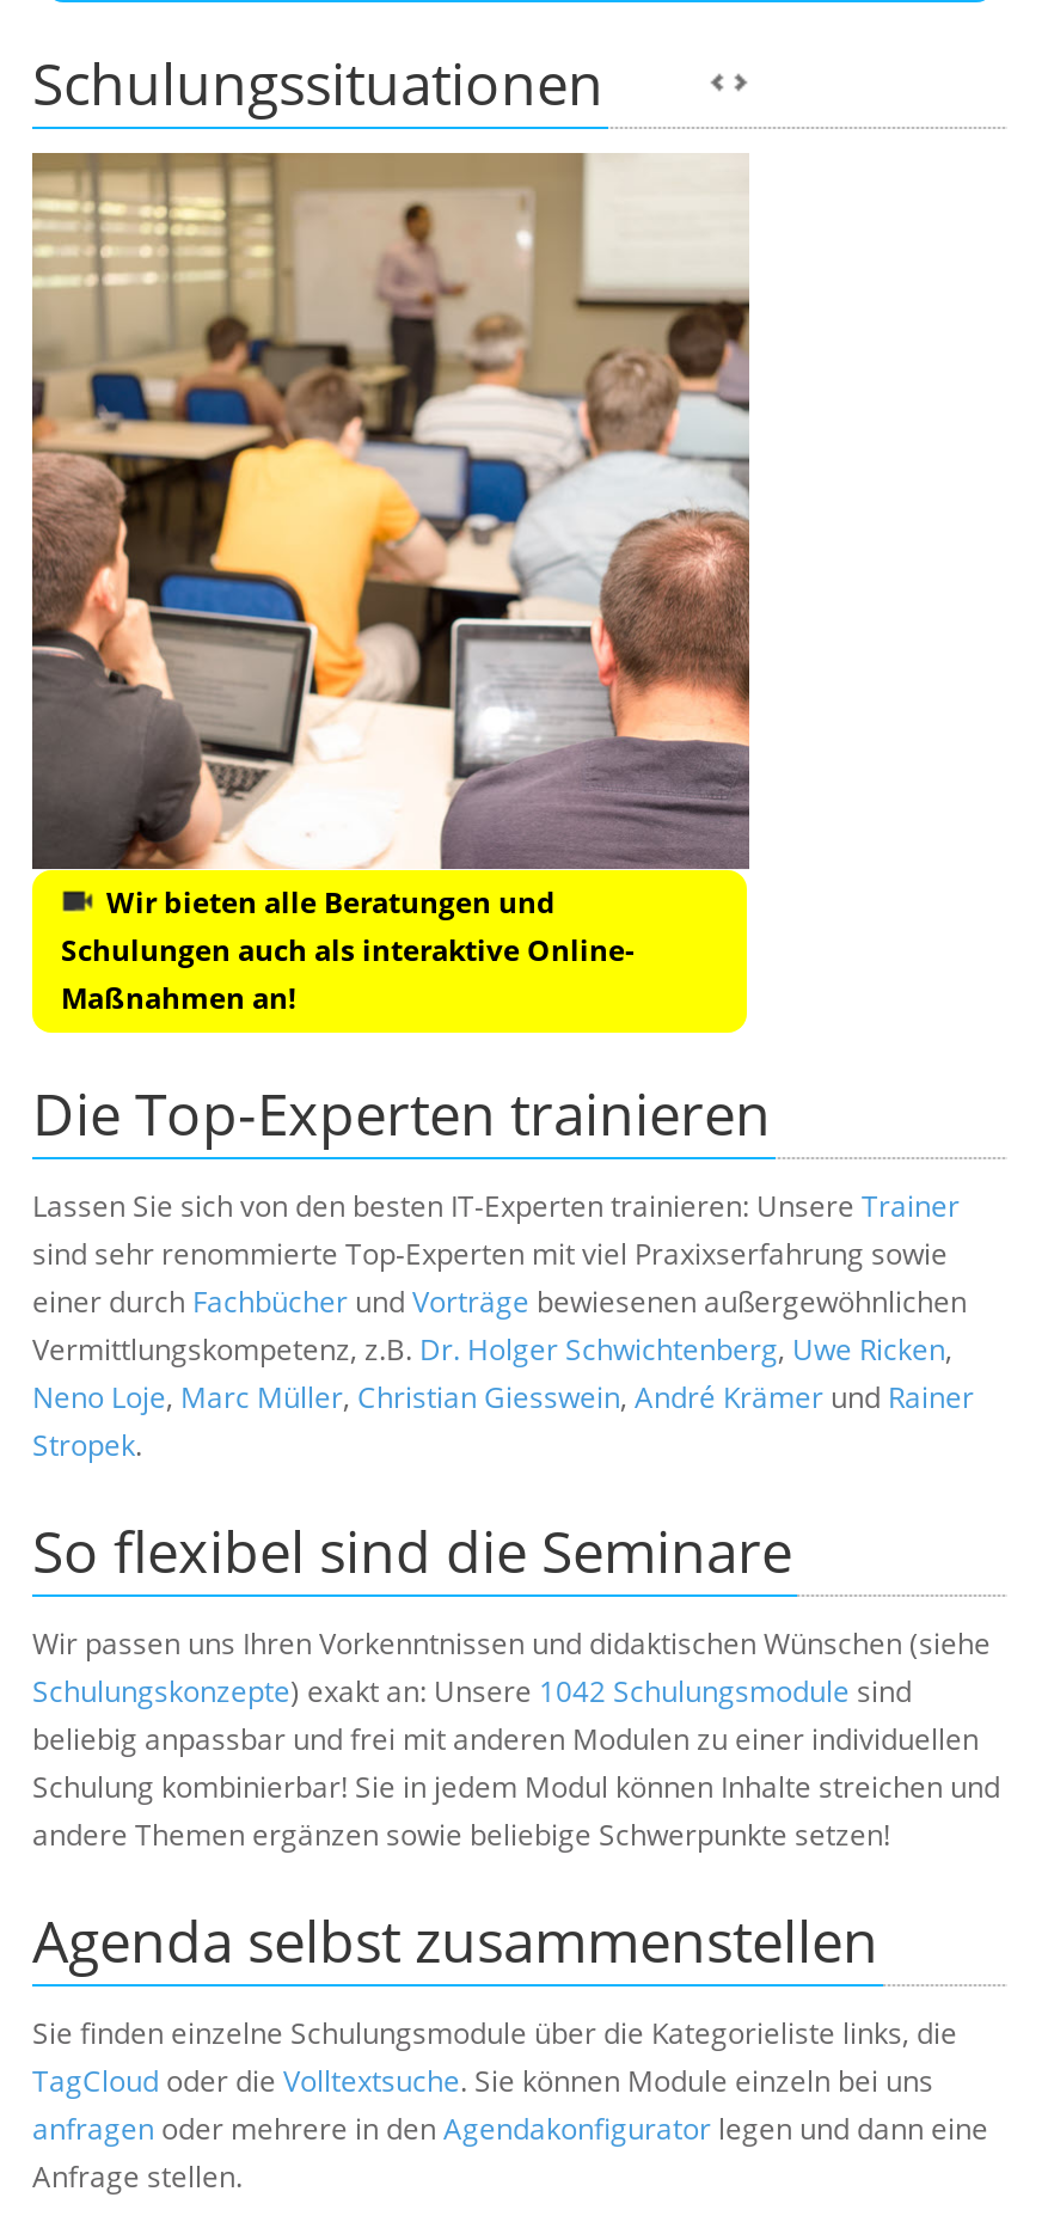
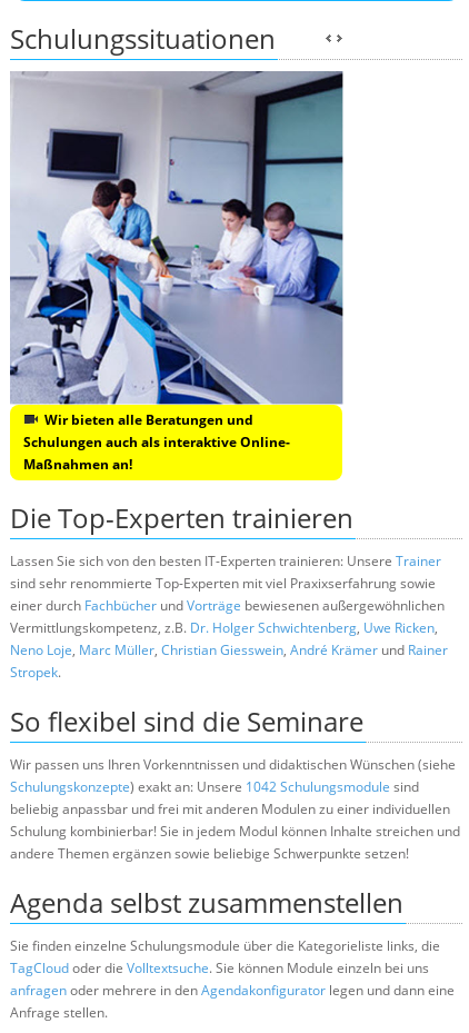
[30,153,752,873] [image] -> [10,71,343,406] [image]

